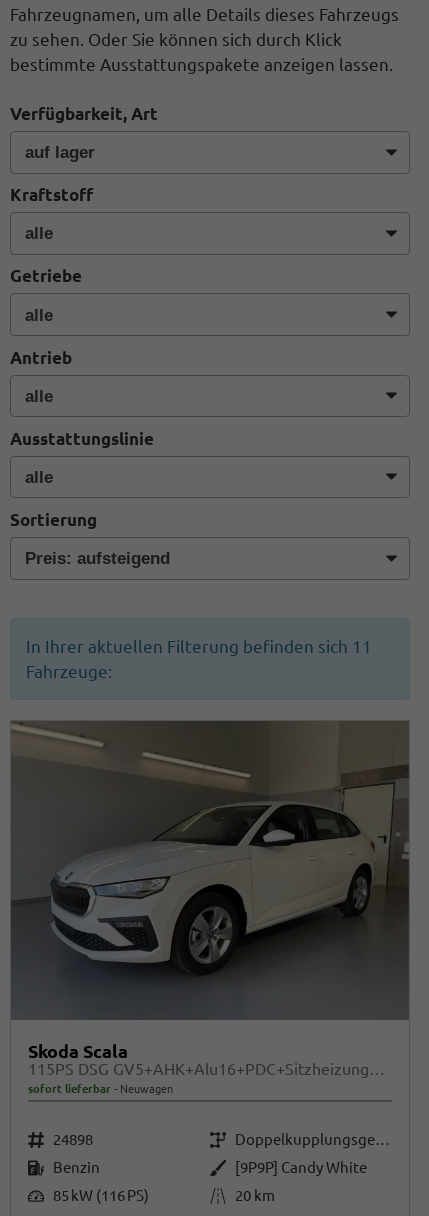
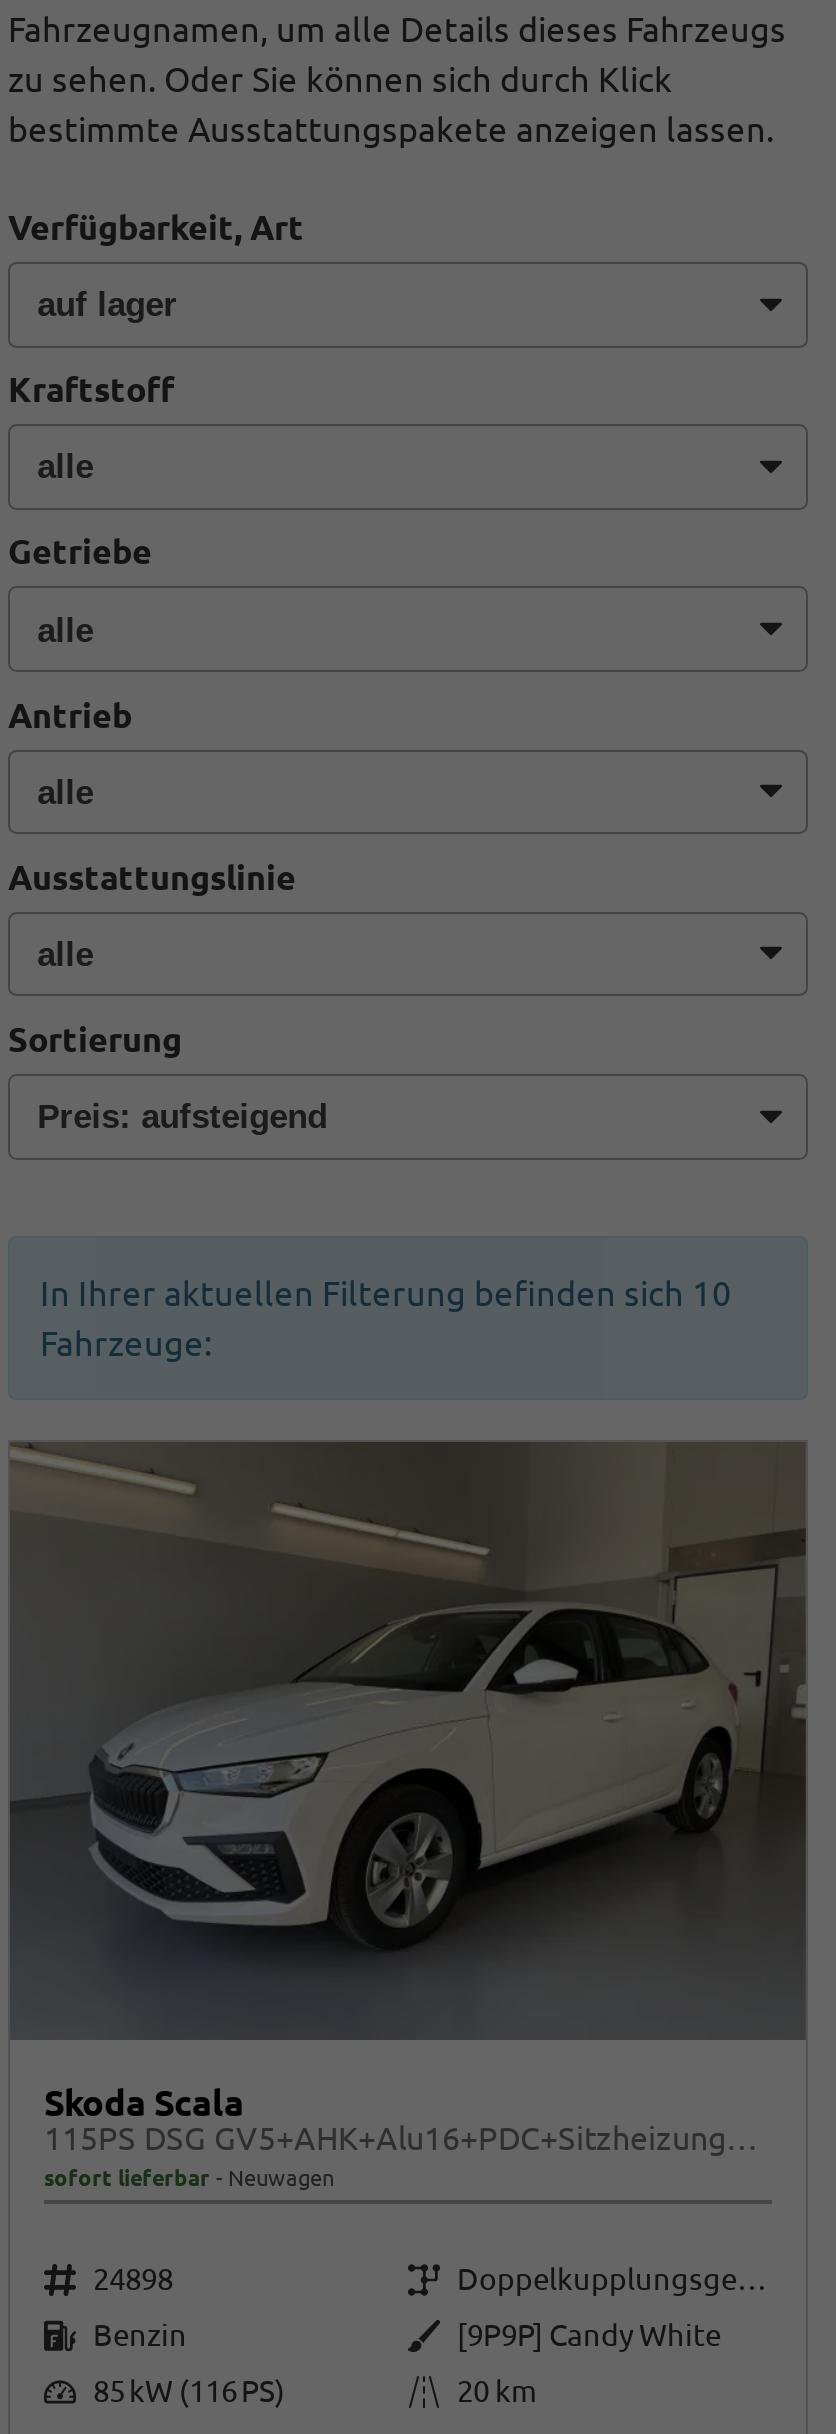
[26,637,372,656] In Ihrer aktuellen Filterung befinden sich 11 -> [40,1274,732,1312] In Ihrer aktuellen Filterung befinden sich 10

